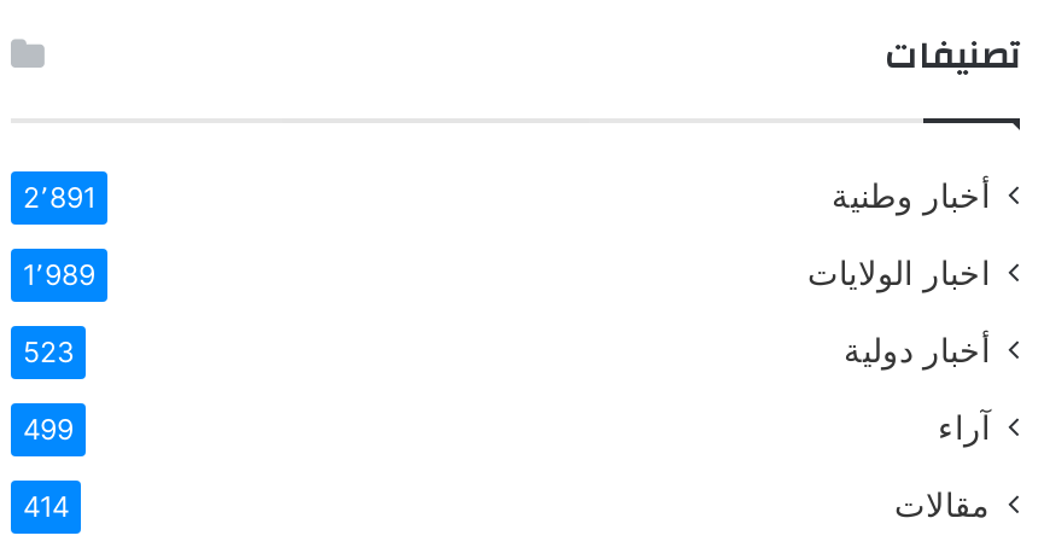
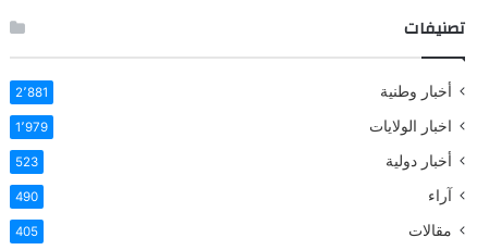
[23,182,95,216] 2٬891 -> [15,85,48,100] 2٬881
[23,259,95,293] 1٬989 -> [15,120,48,135] 1٬979
[23,414,74,448] 499 -> [15,190,38,205] 490
[23,491,69,525] 414 -> [15,224,38,240] 405

